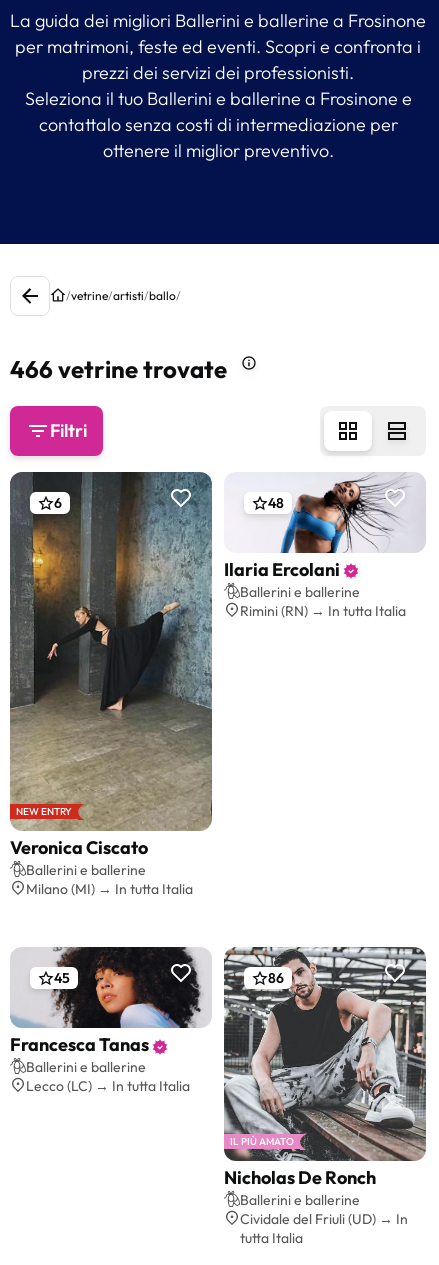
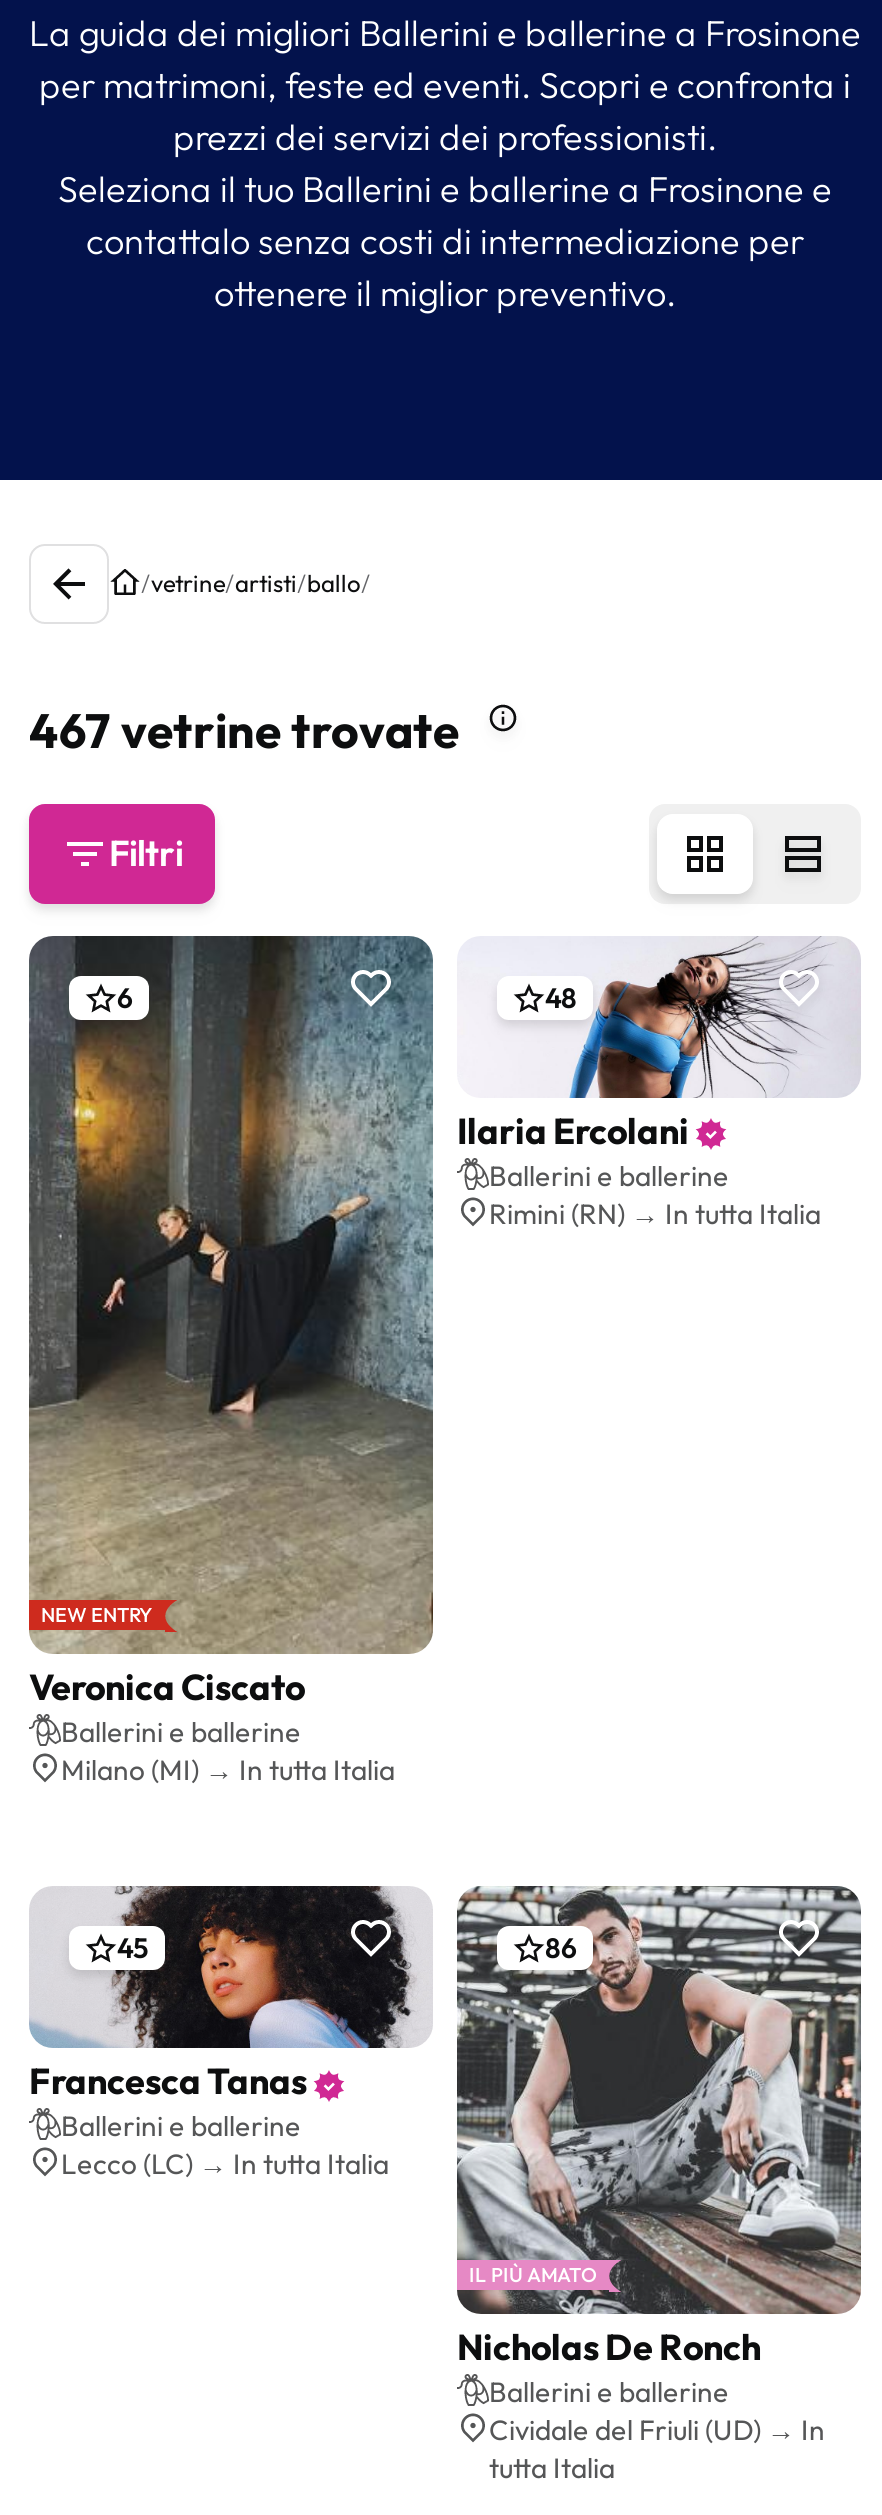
[10,354,232,384] 466 vetrine trovate -> [29,700,469,760] 467 vetrine trovate

